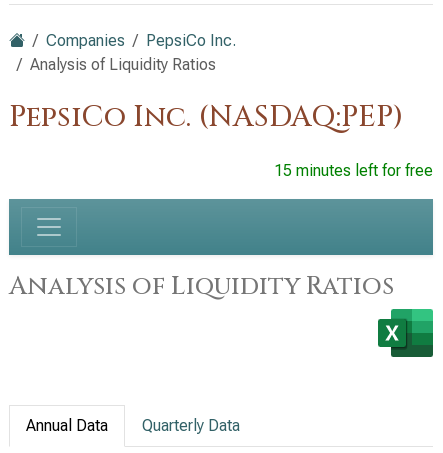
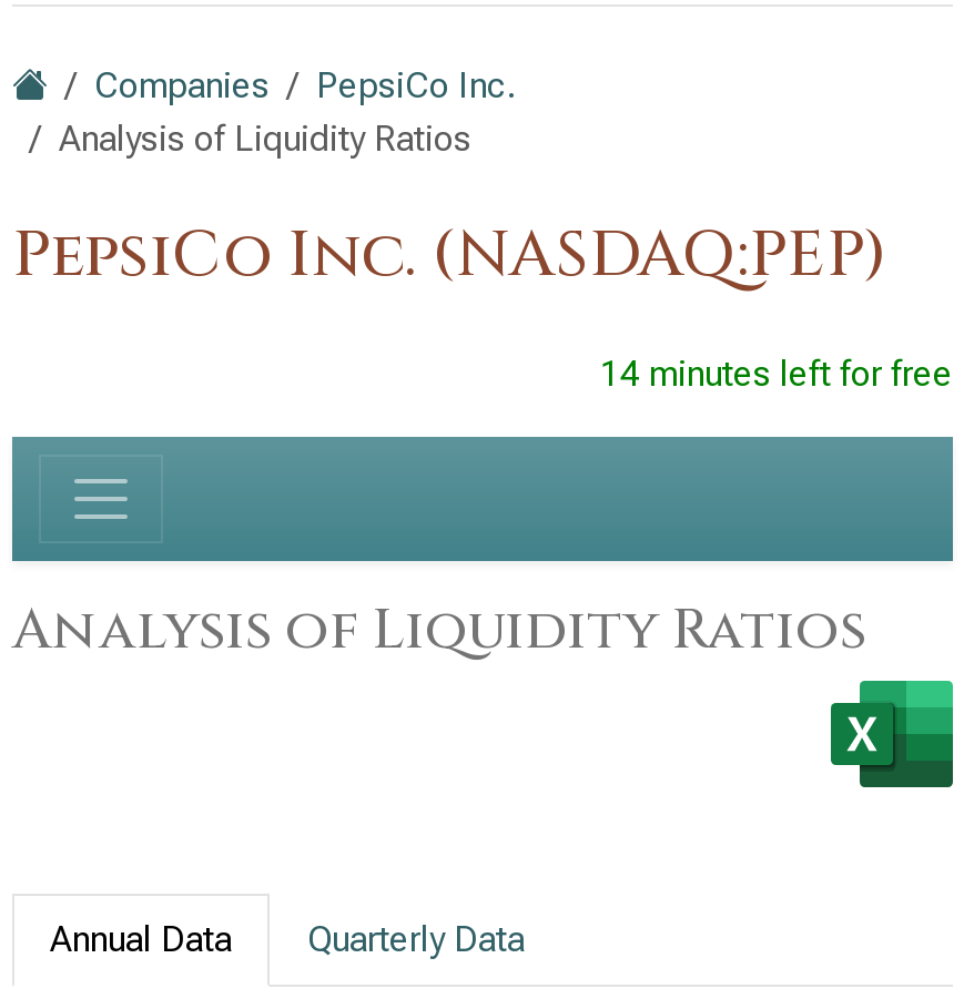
[274,161,433,180] 15 minutes left for free -> [600,353,953,395] 14 minutes left for free

